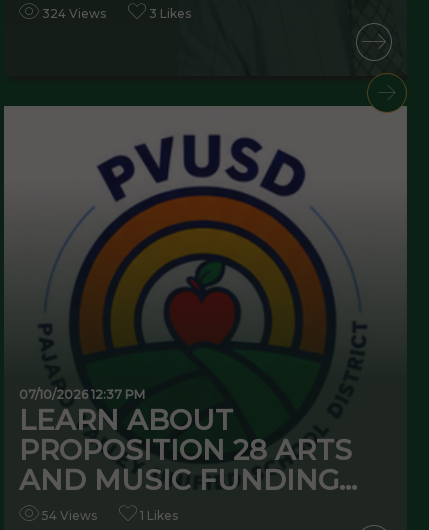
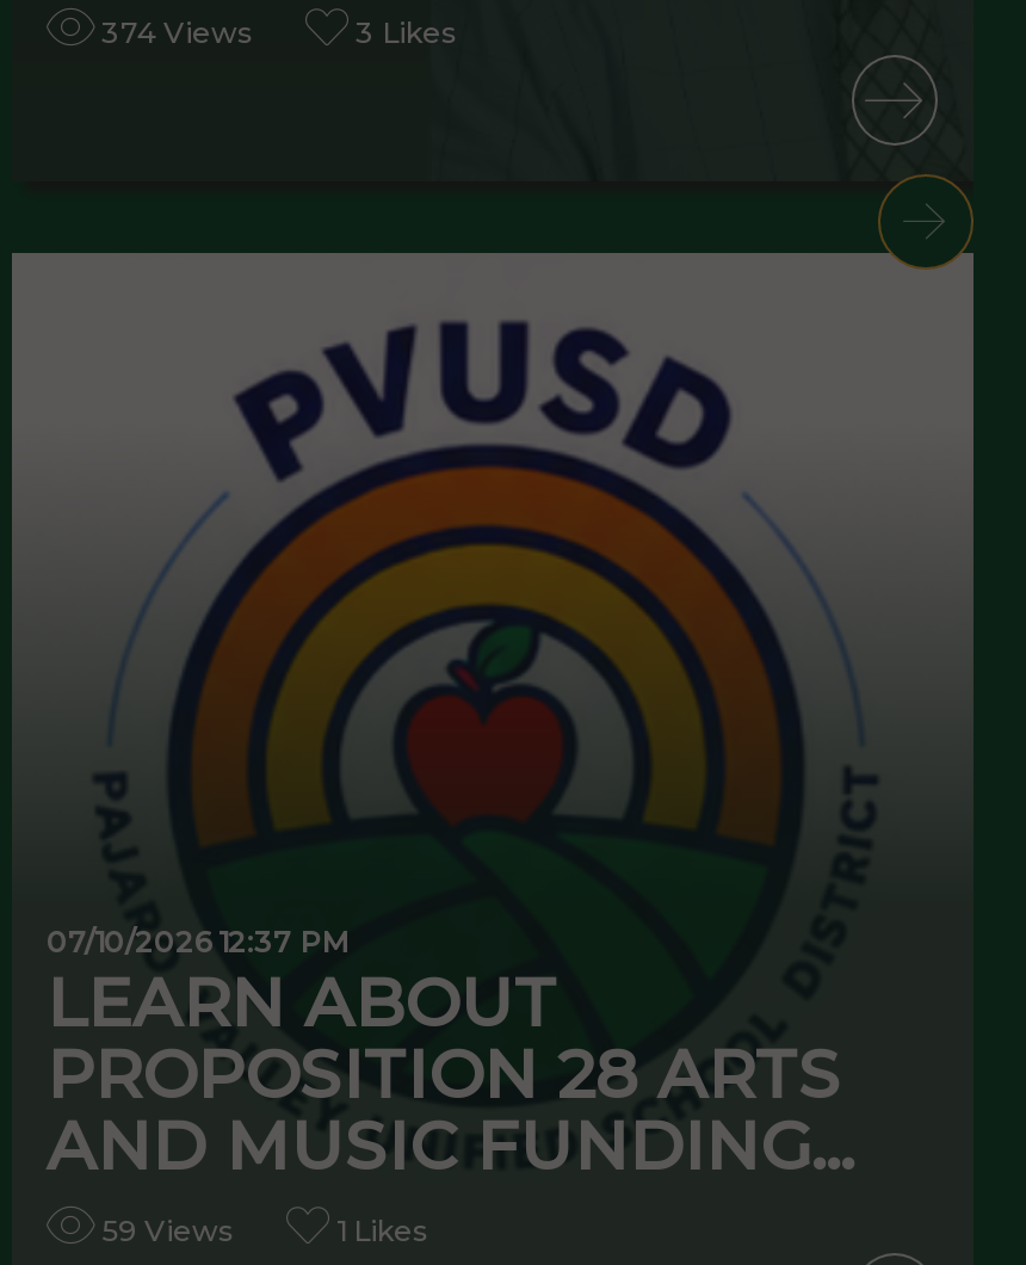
[41,6,105,21] 324 Views -> [101,15,252,50] 374 Views
[41,508,96,523] 54 Views -> [101,1212,233,1247] 59 Views

